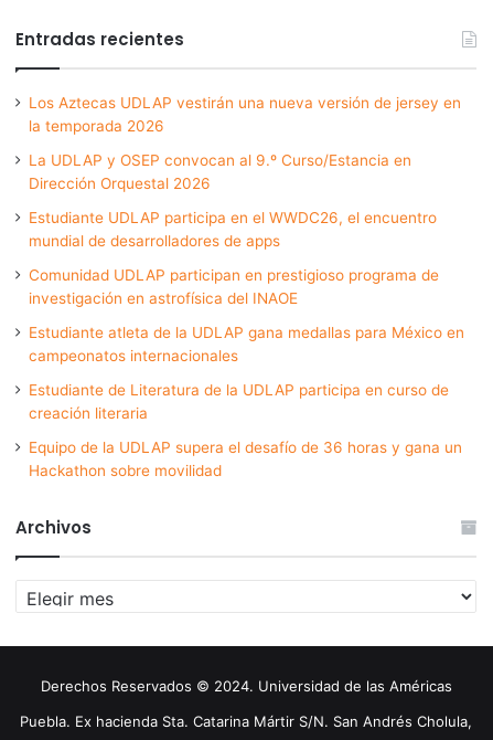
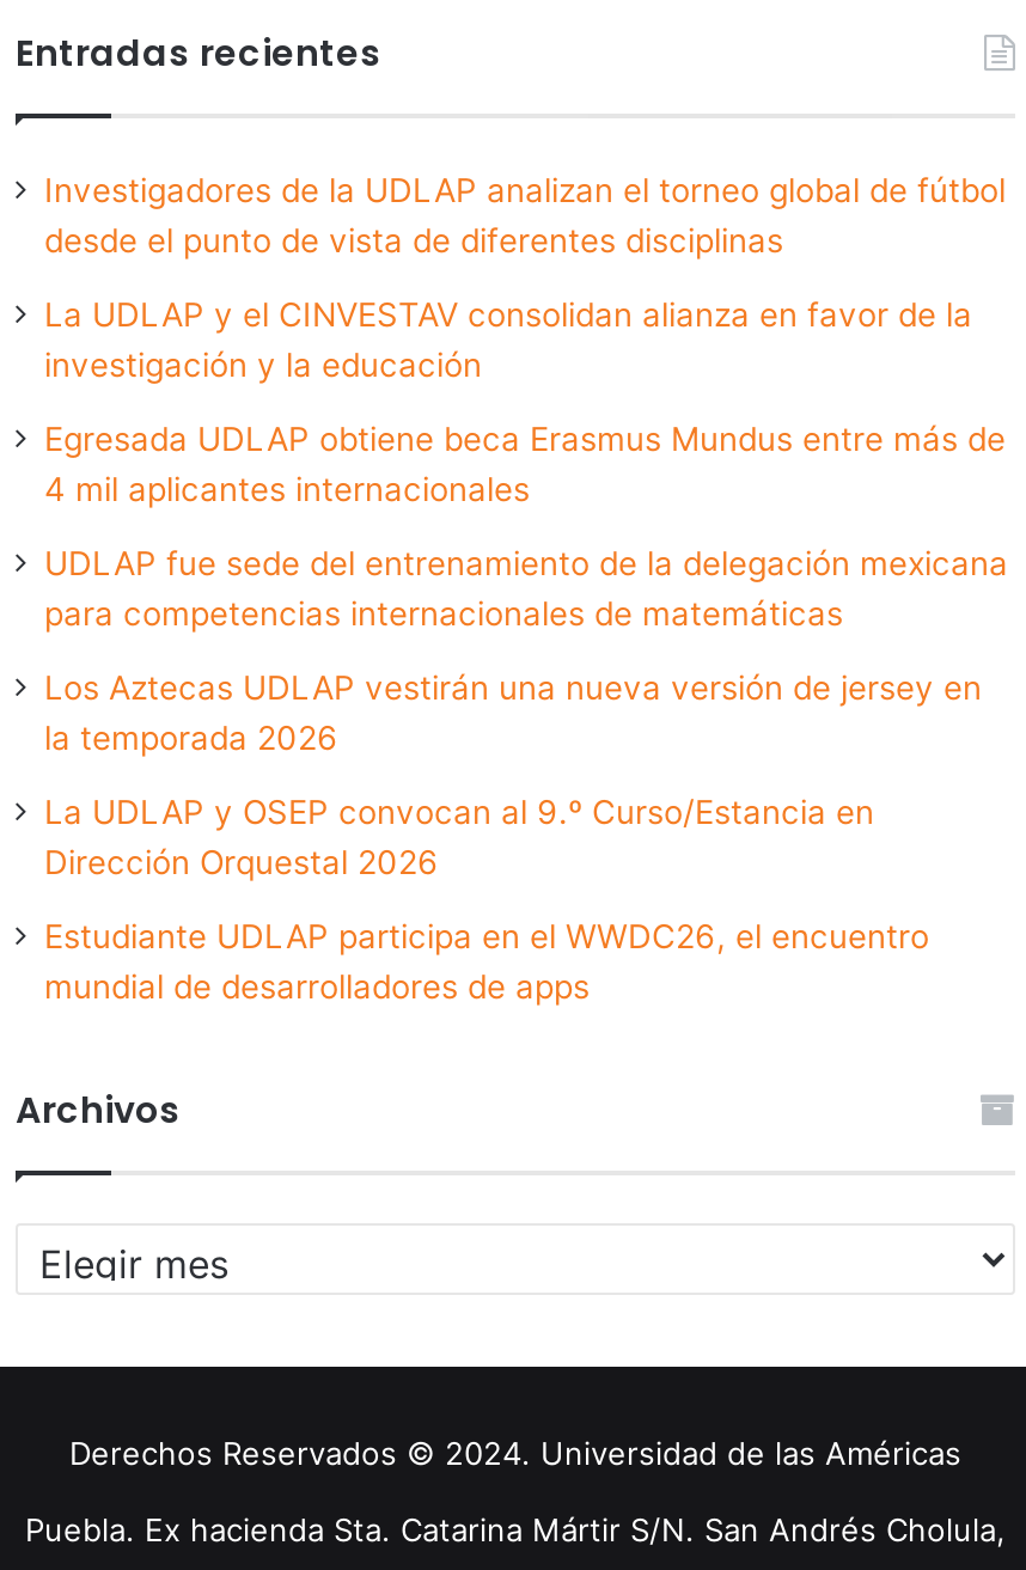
none -> [44,171,1008,632] Investigadores de la UDLAP analizan el torneo global de fútbol | desde el punto de vista de diferentes disciplinas | La UDLAP y el CINVESTAV consolidan alianza en favor de la | investigación y la educación | Egresada UDLAP obtiene beca Erasmus Mundus entre más de | 4 mil aplicantes internacionales | UDLAP fue sede del entrenamiento de la delegación mexicana | para competencias internacionales de matemáticas
moved [29,94,461,250] -> [44,668,982,1005]: Los Aztecas UDLAP vestirán una nueva versión de jersey en | la temporada 2026 | La UDLAP y OSEP convocan al 9.º Curso/Estancia en | Dirección Orquestal 2026 | Estudiante UDLAP participa en el WWDC26, el encuentro | mundial de desarrolladores de apps
[29,266,464,479] Comunidad UDLAP participan en prestigioso programa de | investigación en astrofísica del INAOE | Estudiante atleta de la UDLAP gana medallas para México en | campeonatos internacionales | Estudiante de Literatura de la UDLAP participa en curso de | creación literaria | Equipo de la UDLAP supera el desafío de 36 horas y gana un | Hackathon sobre movilidad -> none

